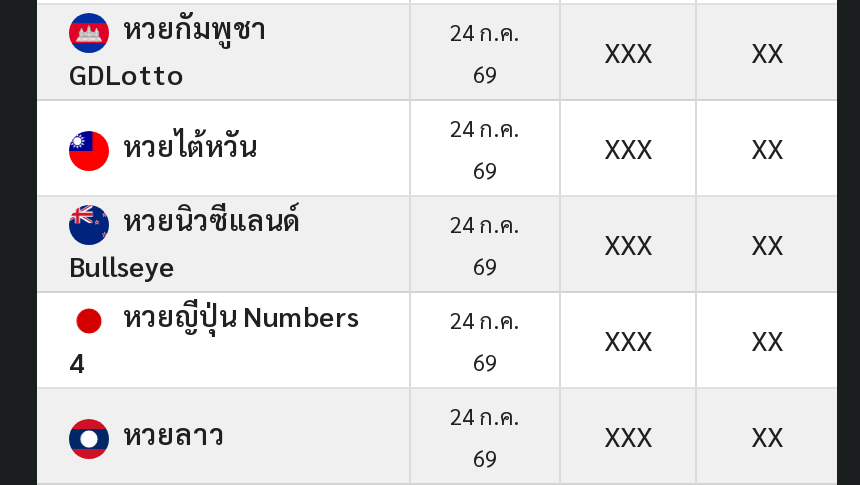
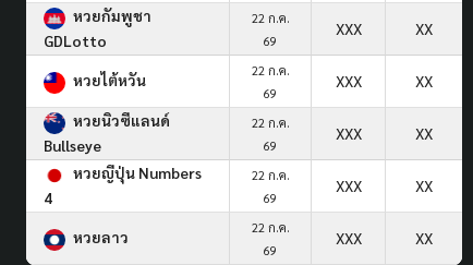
[450,17,520,47] 24 ก.ค. -> [251,10,289,26] 22 ก.ค.
[450,113,520,143] 24 ก.ค. -> [251,62,289,78] 22 ก.ค.
[450,209,520,239] 24 ก.ค. -> [251,114,289,131] 22 ก.ค.
[450,305,520,335] 24 ก.ค. -> [251,167,289,183] 22 ก.ค.
[450,401,520,431] 24 ก.ค. -> [251,219,289,235] 22 ก.ค.

